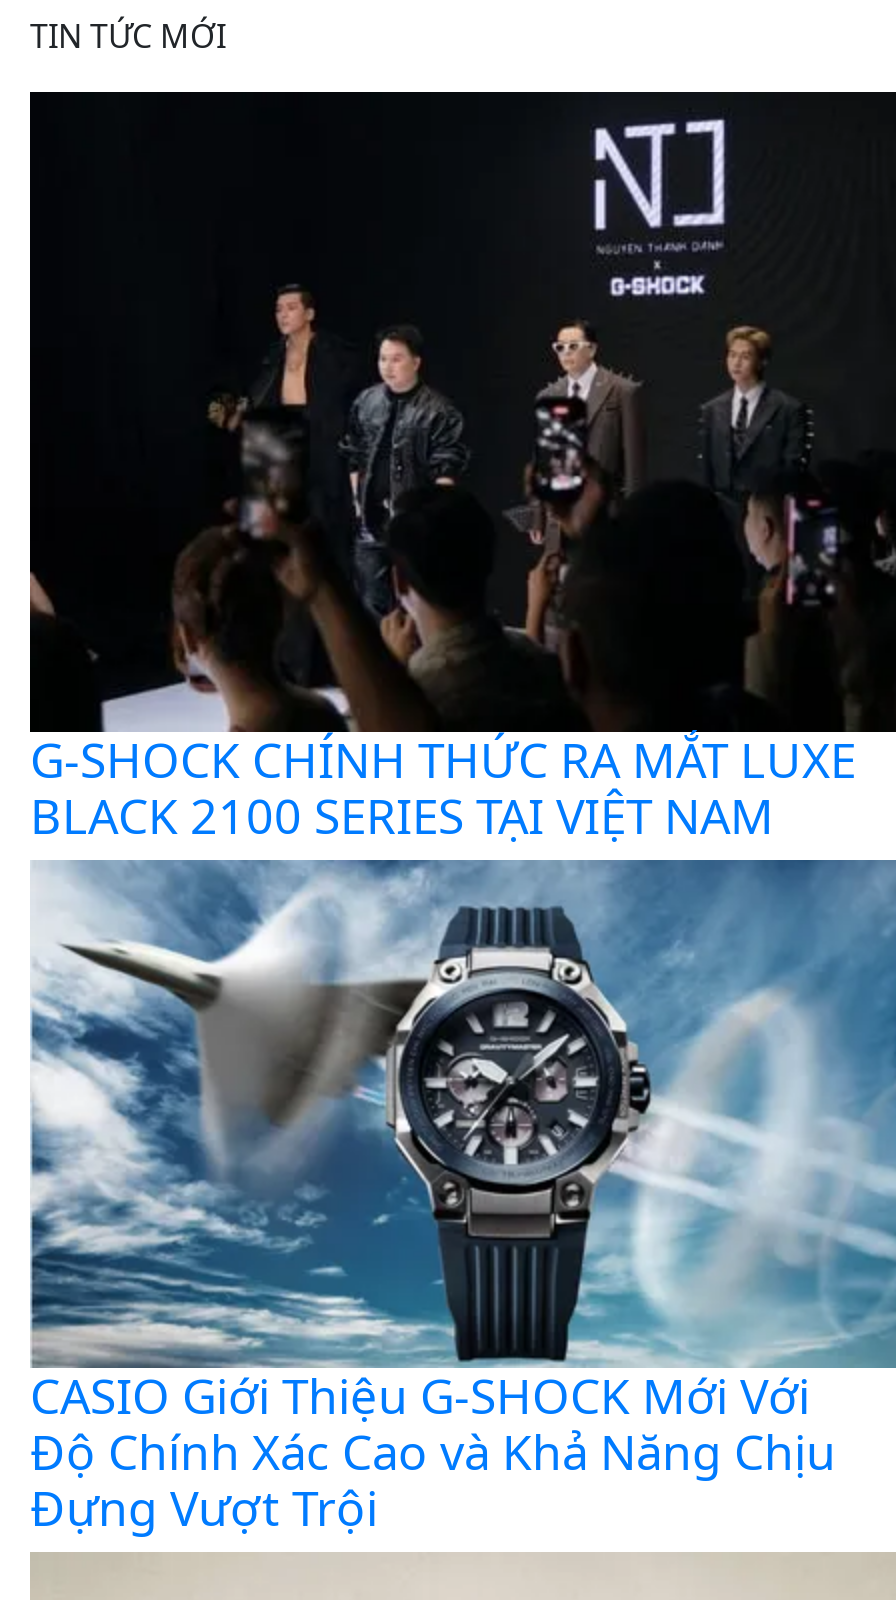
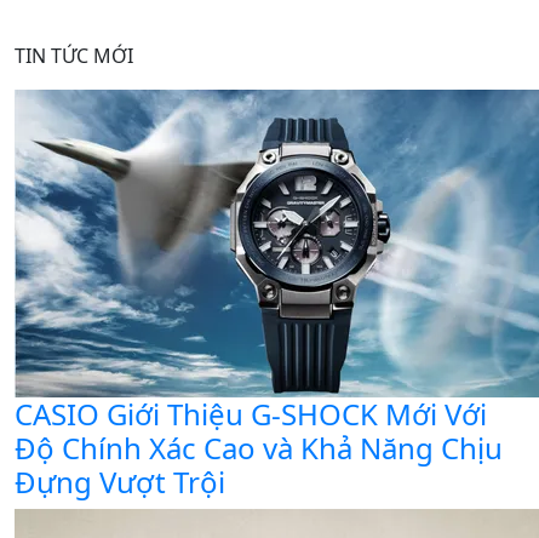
[28,90,890,848] [image] | G-SHOCK CHÍNH THỨC RA MẮT LUXE | BLACK 2100 SERIES TẠI VIỆT NAM -> none

